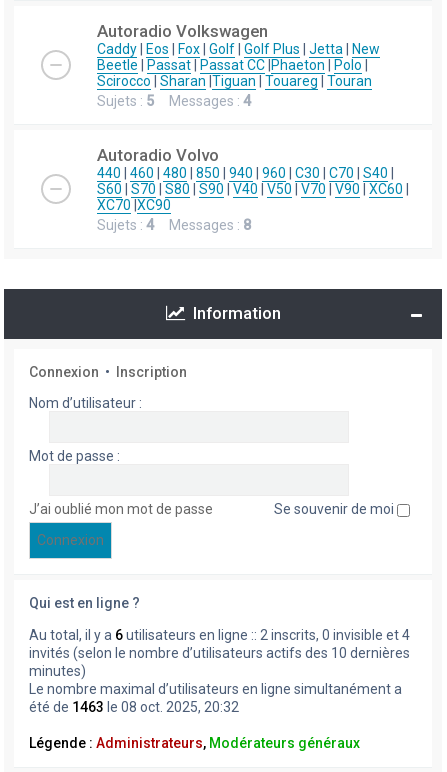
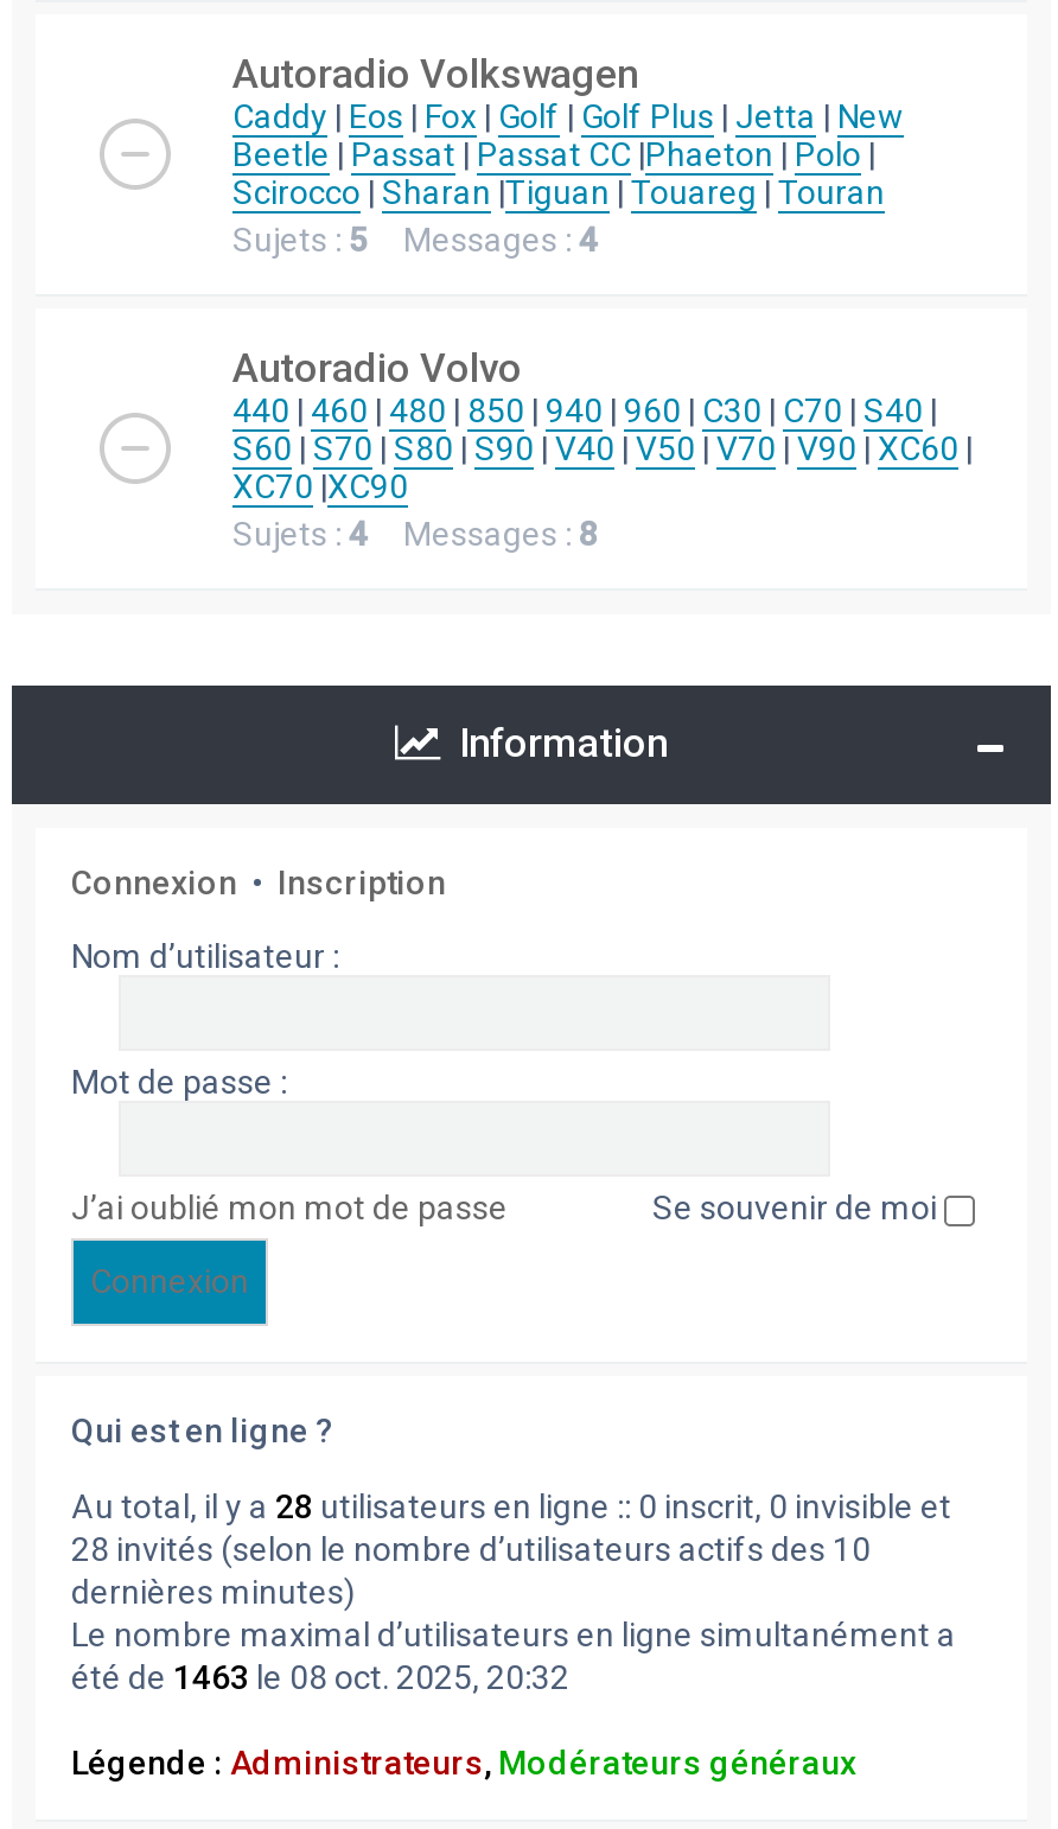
[29,627,410,679] Au total, il y a 6 utilisateurs en ligne :: 2 inscrits, 0 invisible et 4 | invités (selon le nombre d’utilisateurs actifs des 10 dernières | minutes) -> [71,1487,951,1611] Au total, il y a 28 utilisateurs en ligne :: 0 inscrit, 0 invisible et | 28 invités (selon le nombre d’utilisateurs actifs des 10 | dernières minutes)

